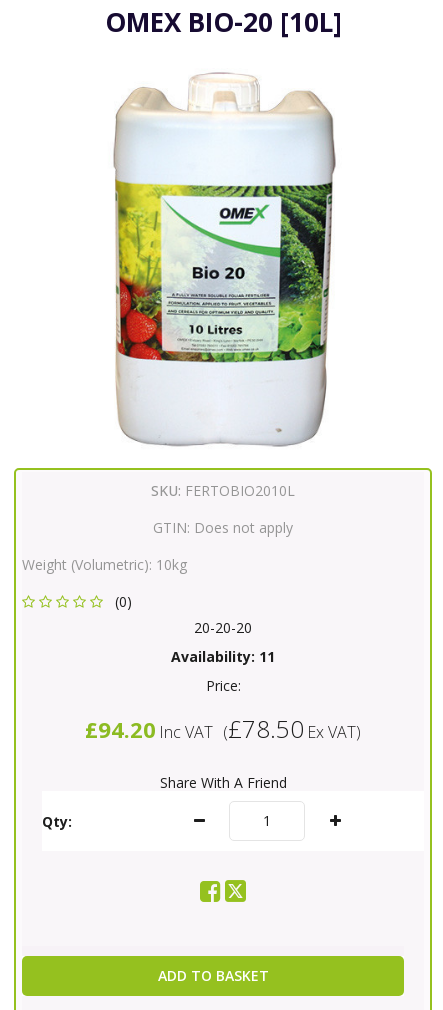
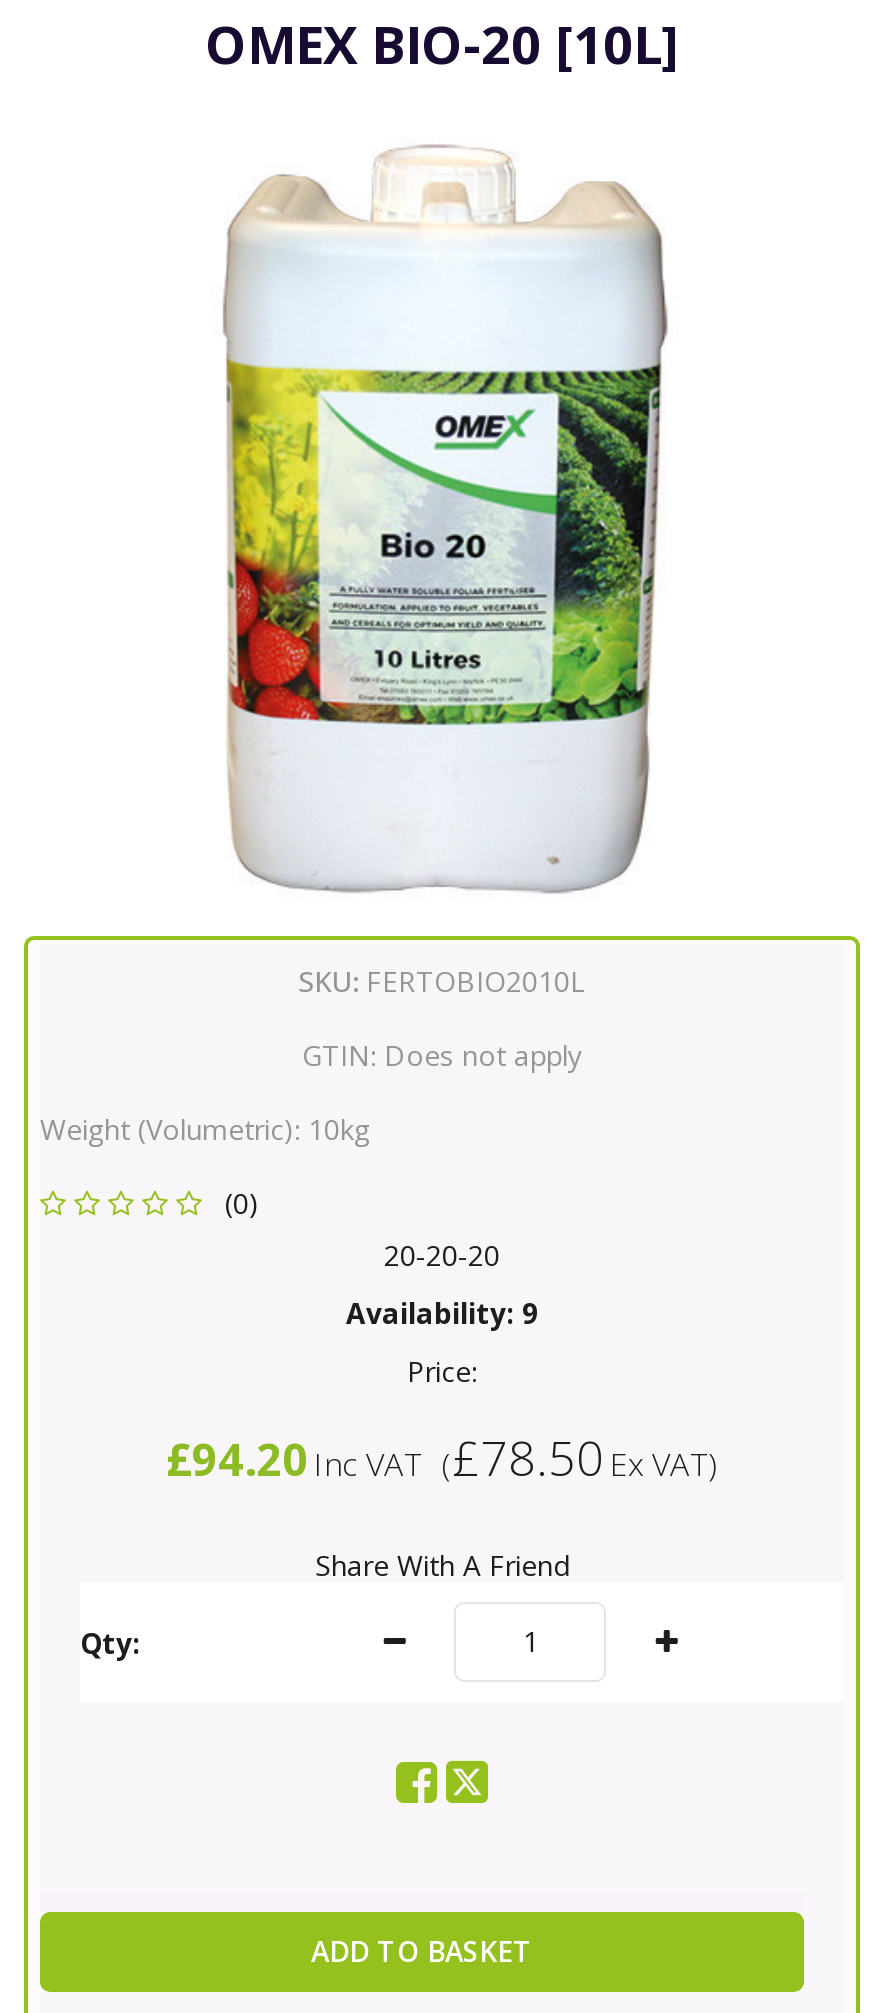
[171,647,275,666] Availability: 11 -> [346,1294,538,1332] Availability: 9

